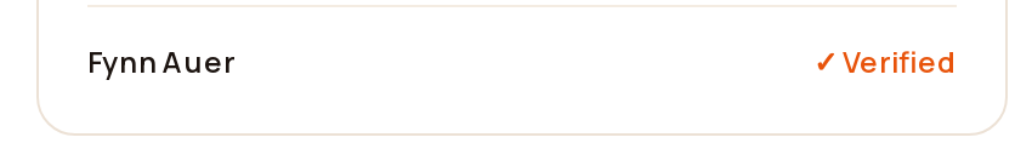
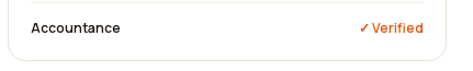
[87,41,236,82] Fynn Auer -> [31,19,121,37] Accountance

